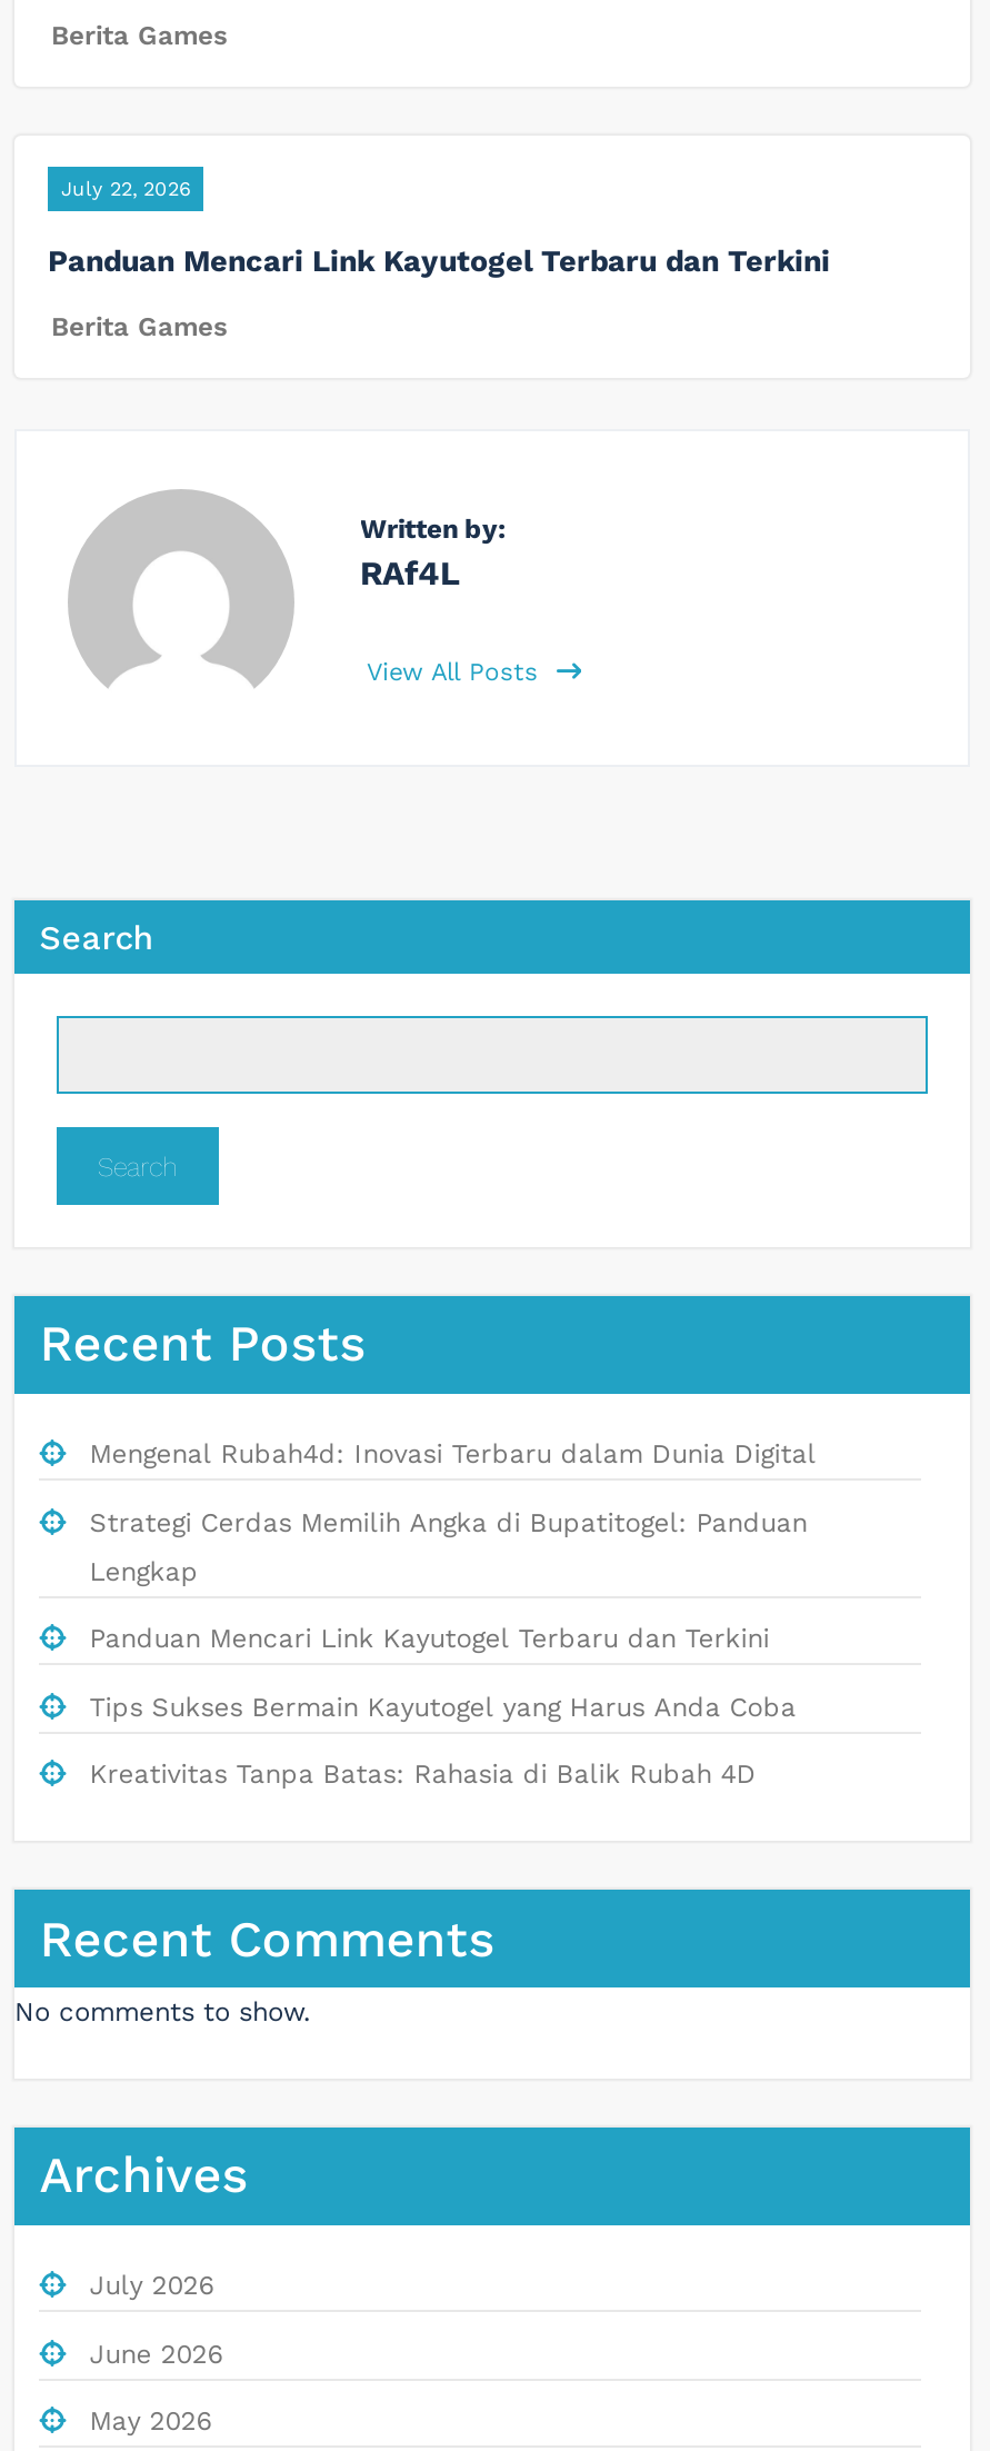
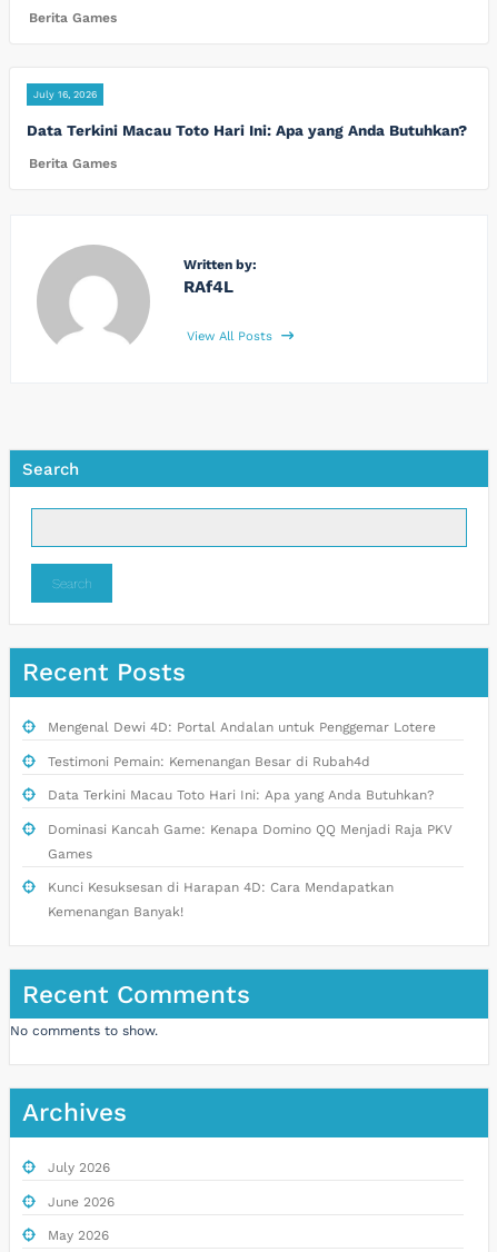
[61,178,190,201] July 22, 2026 -> [33,89,97,100] July 16, 2026
[48,243,830,278] Panduan Mencari Link Kayutogel Terbaru dan Terkini -> [27,121,467,139] Data Terkini Macau Toto Hari Ini: Apa yang Anda Butuhkan?
[90,1439,816,1790] Mengenal Rubah4d: Inovasi Terbaru dalam Dunia Digital | Strategi Cerdas Memilih Angka di Bupatitogel: Panduan | Lengkap | Panduan Mencari Link Kayutogel Terbaru dan Terkini | Tips Sukses Bermain Kayutogel yang Harus Anda Coba | Kreativitas Tanpa Batas: Rahasia di Balik Rubah 4D -> [48,720,452,920] Mengenal Dewi 4D: Portal Andalan untuk Penggemar Lotere | Testimoni Pemain: Kemenangan Besar di Rubah4d | Data Terkini Macau Toto Hari Ini: Apa yang Anda Butuhkan? | Dominasi Kancah Game: Kenapa Domino QQ Menjadi Raja PKV | Games | Kunci Kesuksesan di Harapan 4D: Cara Mendapatkan | Kemenangan Banyak!

